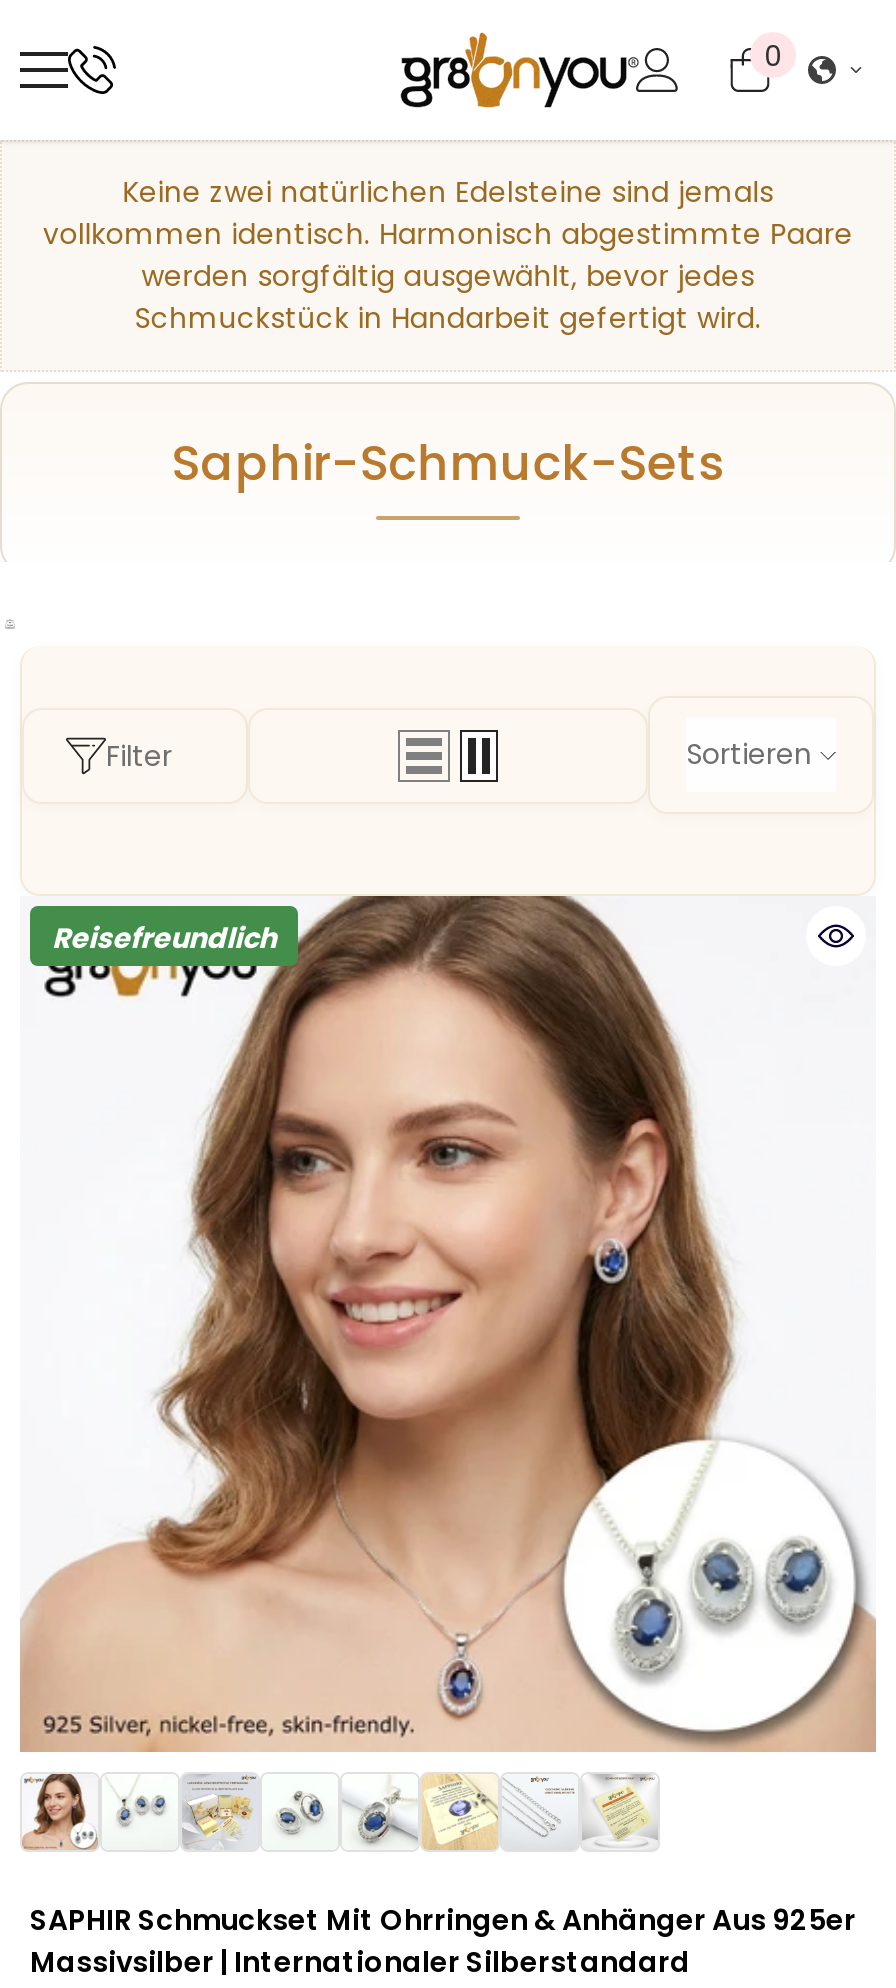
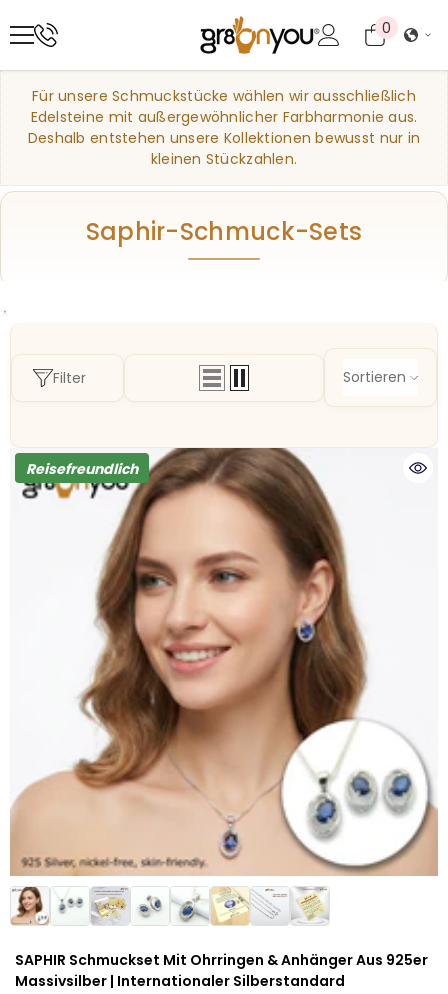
[43,172,853,338] Keine zwei natürlichen Edelsteine sind jemals | vollkommen identisch. Harmonisch abgestimmte Paare | werden sorgfältig ausgewählt, bevor jedes | Schmuckstück in Handarbeit gefertigt wird. -> [28,86,420,169] Für unsere Schmuckstücke wählen wir ausschließlich | Edelsteine mit außergewöhnlicher Farbharmonie aus. | Deshalb entstehen unsere Kollektionen bewusst nur in | kleinen Stückzahlen.

